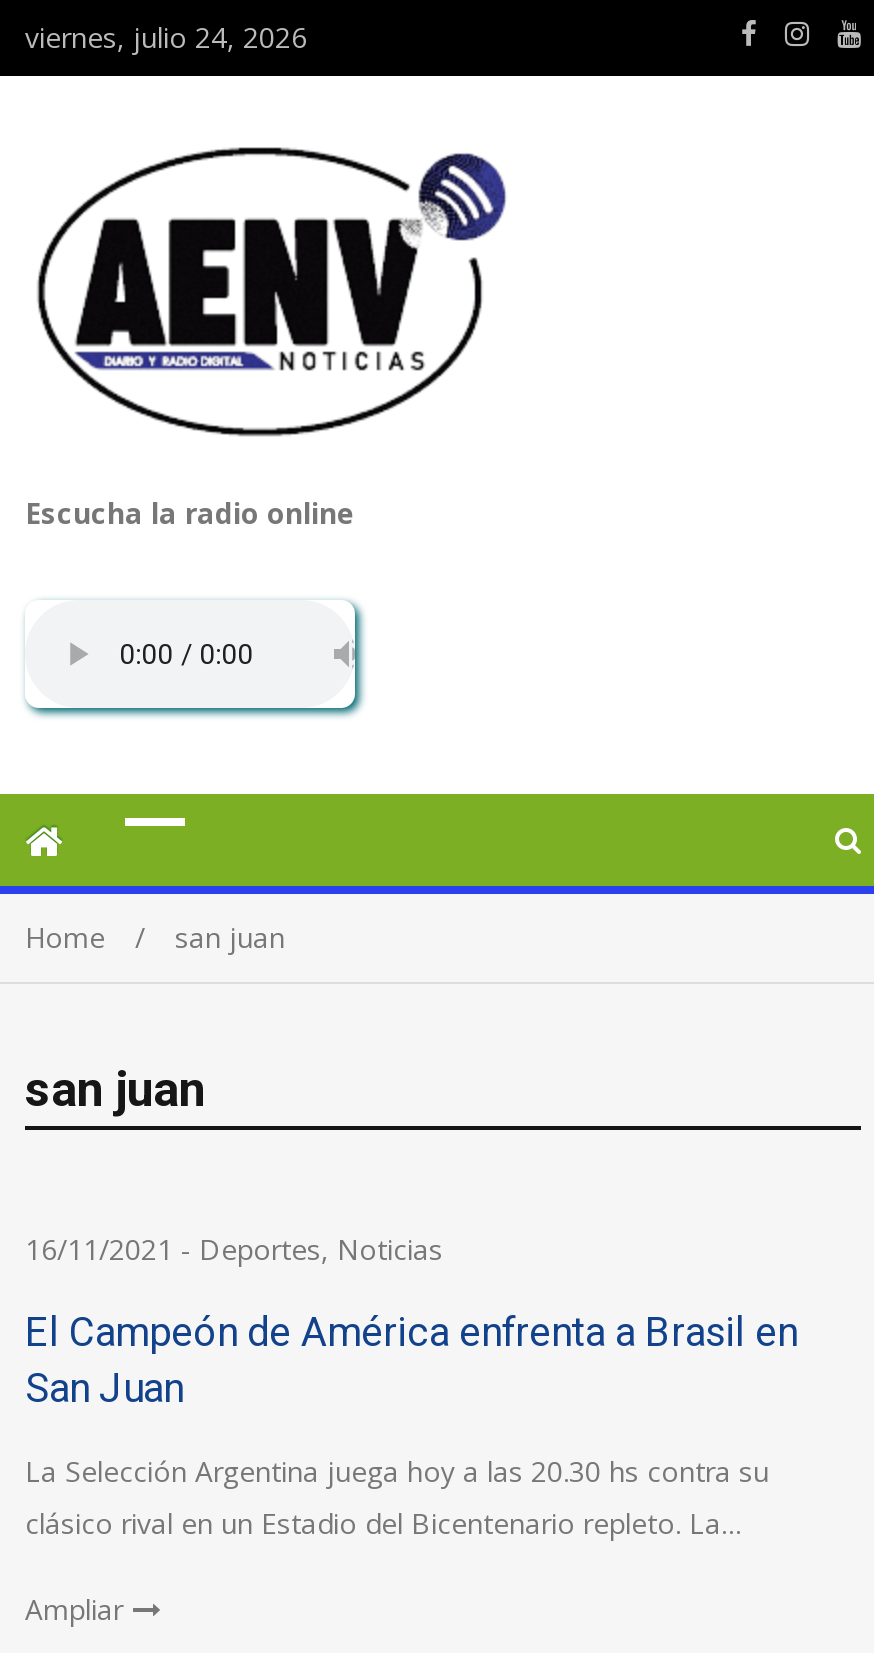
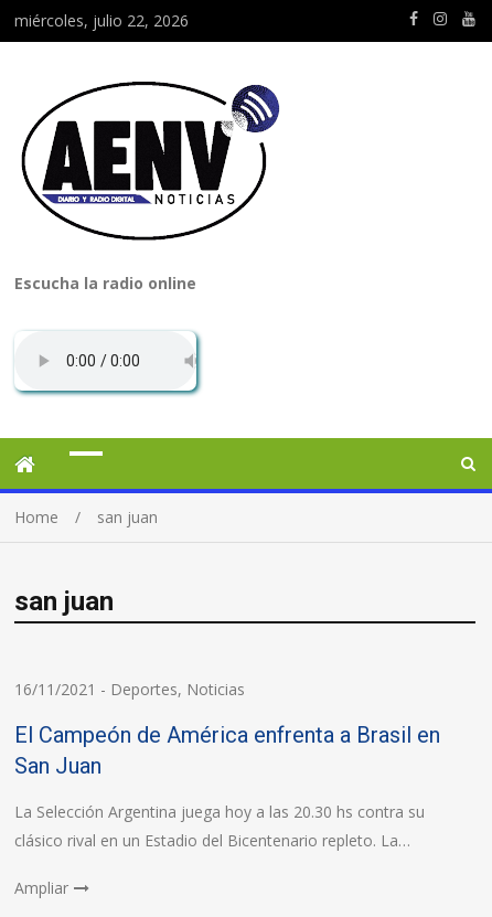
[25,18,307,56] viernes, julio 24, 2026 -> [14,10,189,31] miércoles, julio 22, 2026

